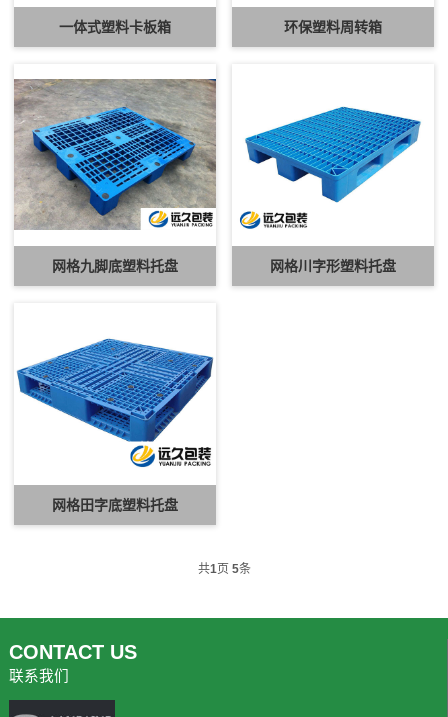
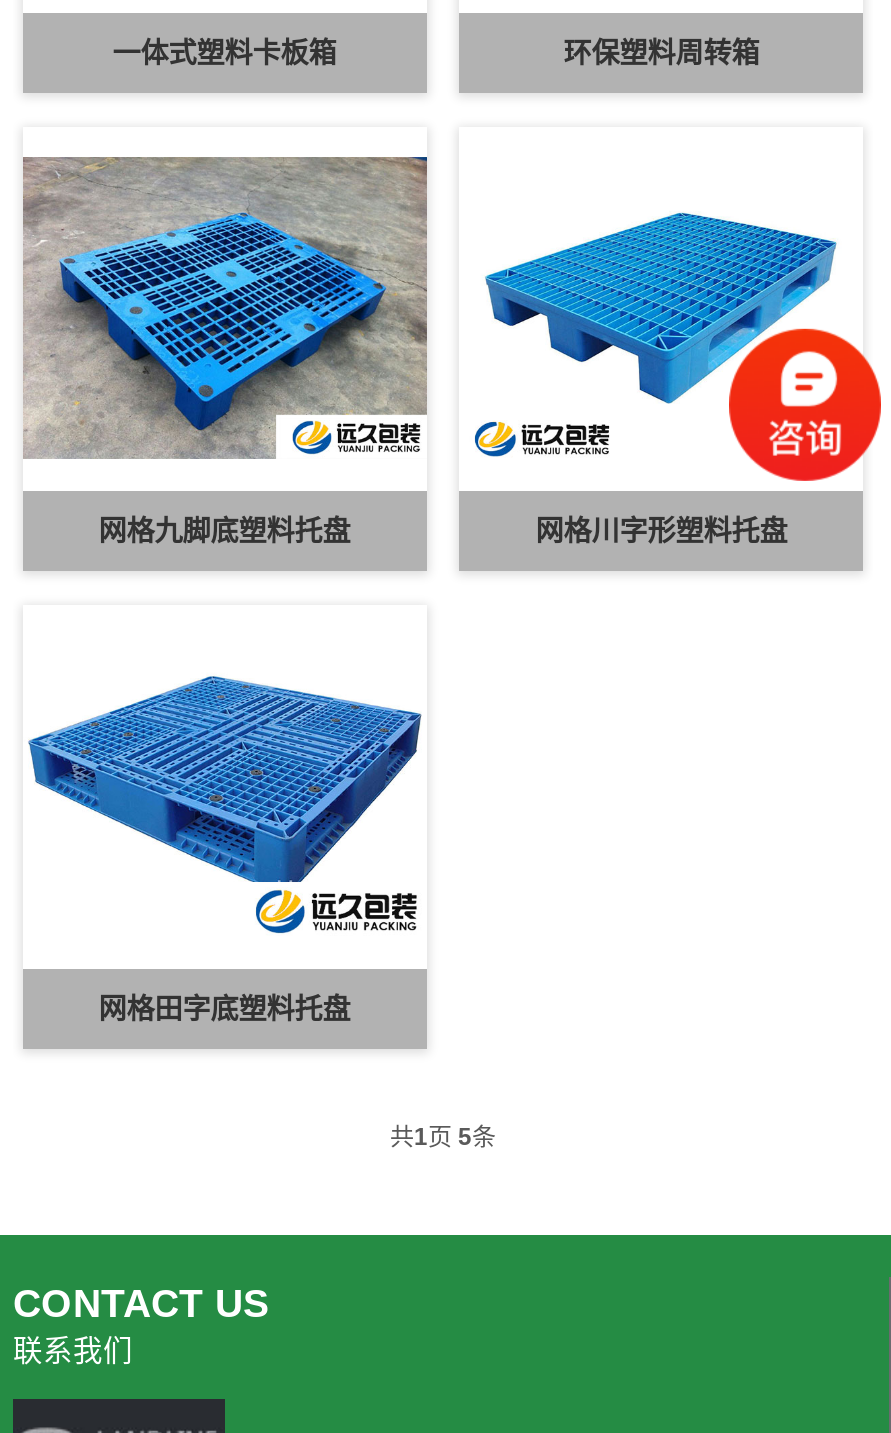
none -> [727,327,883,483] [image]

